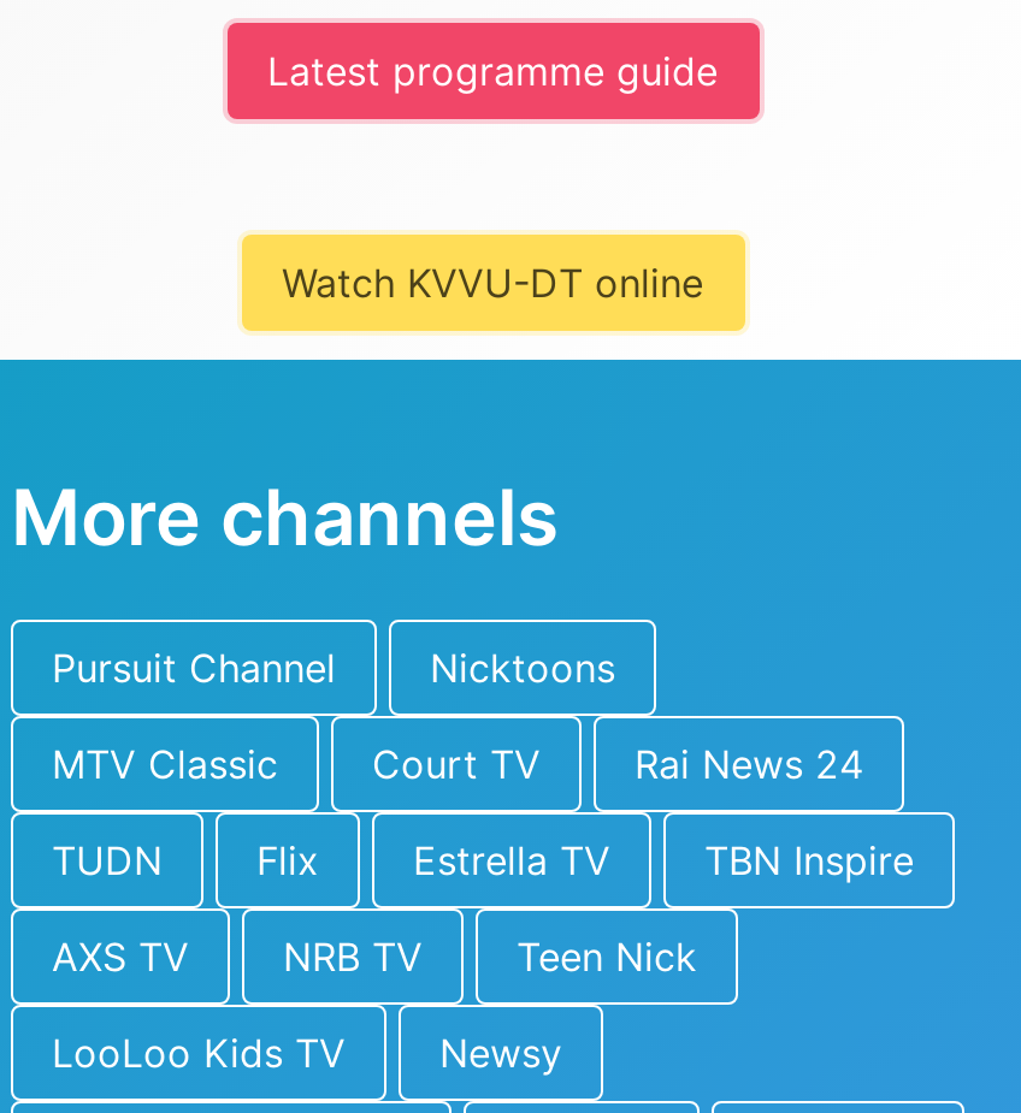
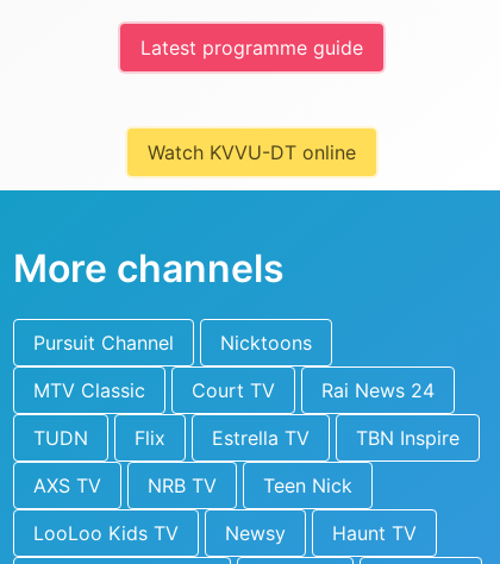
none -> [332,521,417,545] Haunt TV

